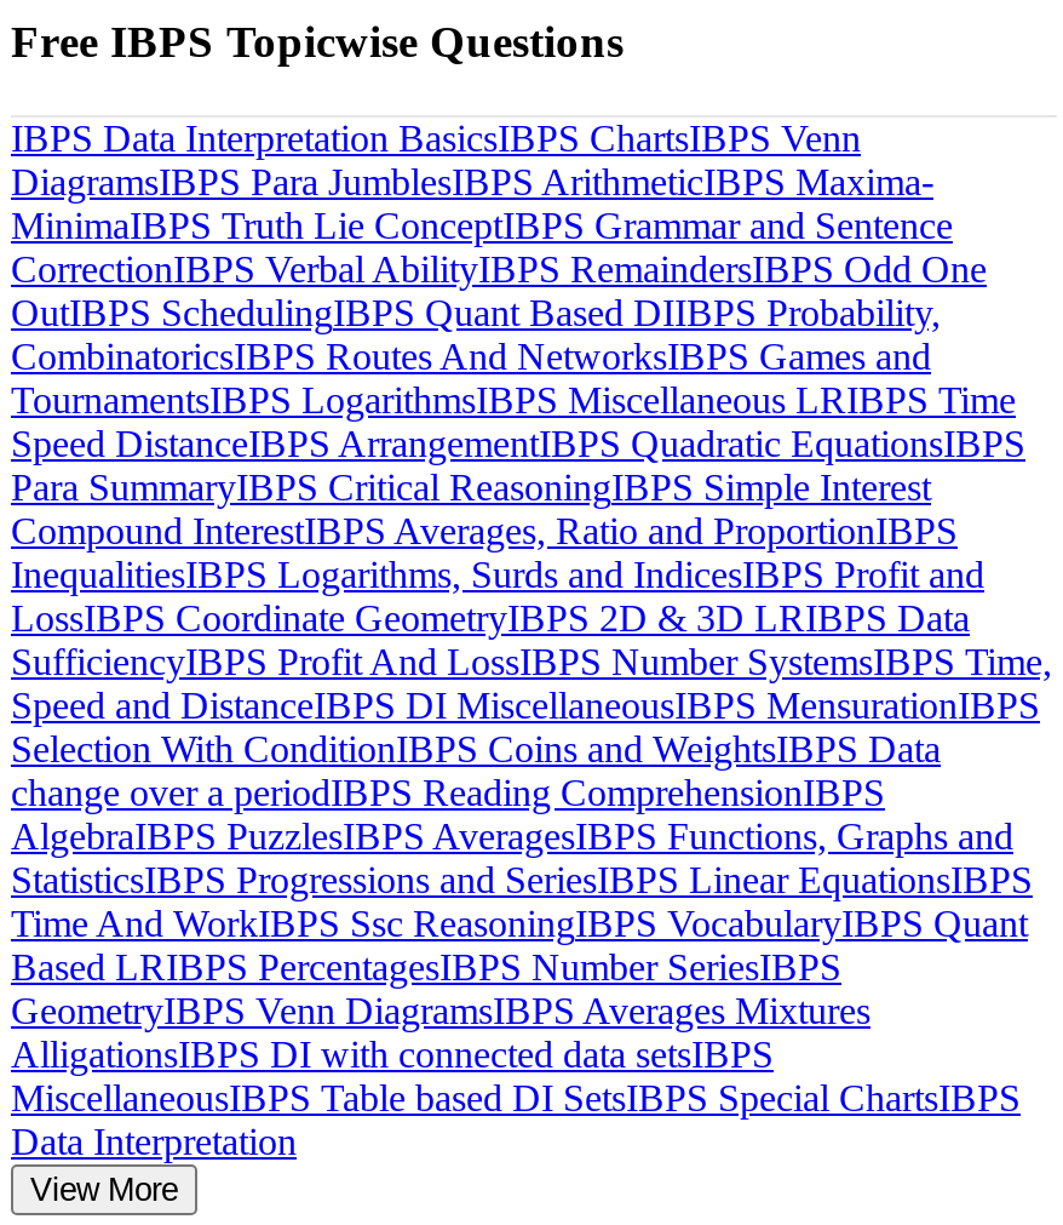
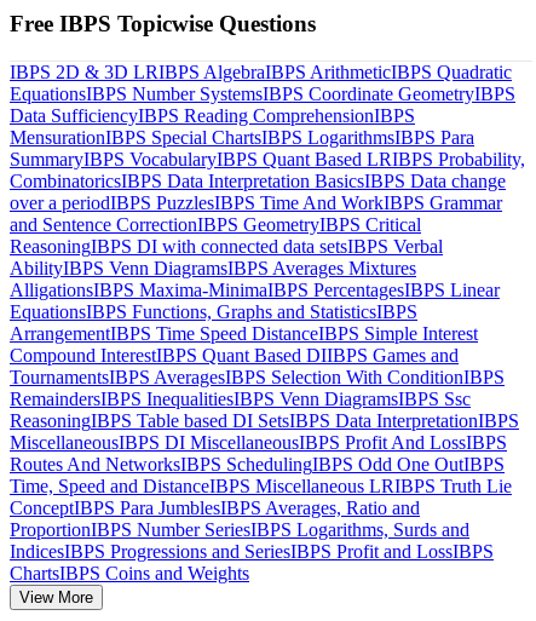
[11,117,1052,1161] IBPS Data Interpretation BasicsIBPS ChartsIBPS Venn | DiagramsIBPS Para JumblesIBPS ArithmeticIBPS Maxima- | MinimaIBPS Truth Lie ConceptIBPS Grammar and Sentence | CorrectionIBPS Verbal AbilityIBPS RemaindersIBPS Odd One | OutIBPS SchedulingIBPS Quant Based DIIBPS Probability, | CombinatoricsIBPS Routes And NetworksIBPS Games and | TournamentsIBPS LogarithmsIBPS Miscellaneous LRIBPS Time | Speed DistanceIBPS ArrangementIBPS Quadratic EquationsIBPS | Para SummaryIBPS Critical ReasoningIBPS Simple Interest | Compound InterestIBPS Averages, Ratio and ProportionIBPS | InequalitiesIBPS Logarithms, Surds and IndicesIBPS Profit and | LossIBPS Coordinate GeometryIBPS 2D & 3D LRIBPS Data | SufficiencyIBPS Profit And LossIBPS Number SystemsIBPS Time, | Speed and DistanceIBPS DI MiscellaneousIBPS MensurationIBPS | Selection With ConditionIBPS Coins and WeightsIBPS Data | change over a periodIBPS Reading ComprehensionIBPS | AlgebraIBPS PuzzlesIBPS AveragesIBPS Functions, Graphs and | StatisticsIBPS Progressions and SeriesIBPS Linear EquationsIBPS | Time And WorkIBPS Ssc ReasoningIBPS VocabularyIBPS Quant | Based LRIBPS PercentagesIBPS Number SeriesIBPS | GeometryIBPS Venn DiagramsIBPS Averages Mixtures | AlligationsIBPS DI with connected data setsIBPS | MiscellaneousIBPS Table based DI SetsIBPS Special ChartsIBPS | Data Interpretation -> [10,61,525,583] IBPS 2D & 3D LR IBPS AlgebraIBPS ArithmeticIBPS Quadratic | EquationsIBPS Number SystemsIBPS Coordinate GeometryIBPS | Data SufficiencyIBPS Reading ComprehensionIBPS | MensurationIBPS Special ChartsIBPS LogarithmsIBPS Para | SummaryIBPS VocabularyIBPS Quant Based LR IBPS Probability, | CombinatoricsIBPS Data Interpretation BasicsIBPS Data change | over a periodIBPS PuzzlesIBPS Time And WorkIBPS Grammar | and Sentence CorrectionIBPS GeometryIBPS Critical | ReasoningIBPS DI with connected data setsIBPS Verbal | AbilityIBPS Venn DiagramsIBPS Averages Mixtures | AlligationsIBPS Maxima-MinimaIBPS PercentagesIBPS Linear | EquationsIBPS Functions, Graphs and StatisticsIBPS | ArrangementIBPS Time Speed DistanceIBPS Simple Interest | Compound InterestIBPS Quant Based DIIBPS Games and | TournamentsIBPS AveragesIBPS Selection With ConditionIBPS | RemaindersIBPS InequalitiesIBPS Venn DiagramsIBPS Ssc | ReasoningIBPS Table based DI SetsIBPS Data InterpretationIBPS | MiscellaneousIBPS DI MiscellaneousIBPS Profit And LossIBPS | Routes And NetworksIBPS SchedulingIBPS Odd One OutIBPS | Time, Speed and DistanceIBPS Miscellaneous LR IBPS Truth Lie | ConceptIBPS Para JumblesIBPS Averages, Ratio and | ProportionIBPS Number SeriesIBPS Logarithms, Surds and | IndicesIBPS Progressions and SeriesIBPS Profit and LossIBPS | ChartsIBPS Coins and Weights

